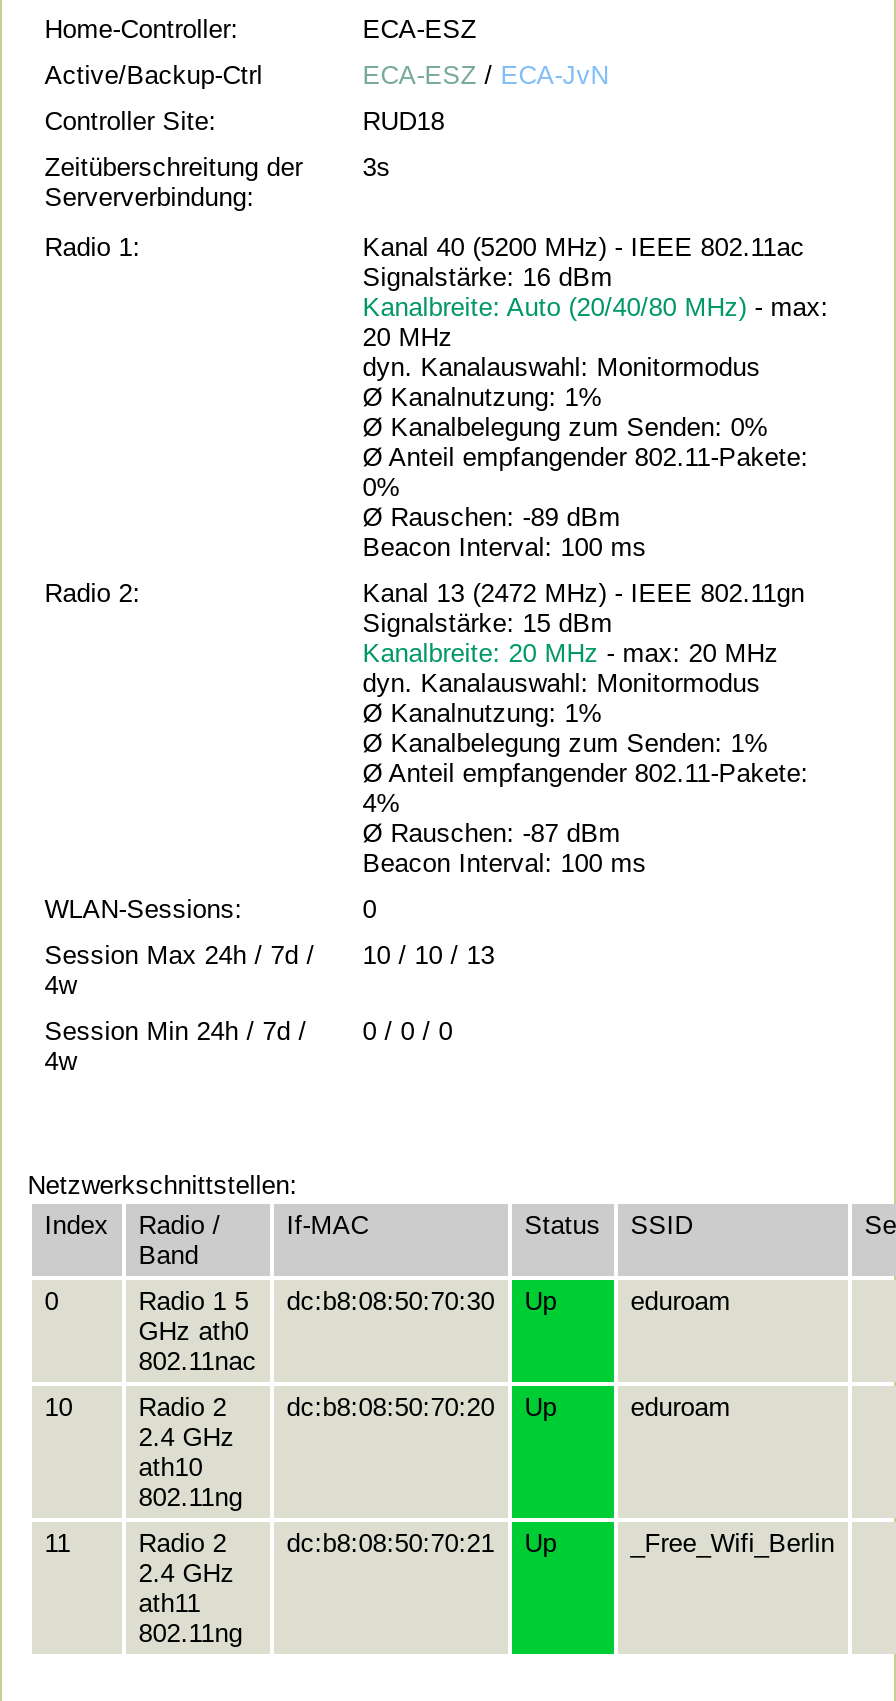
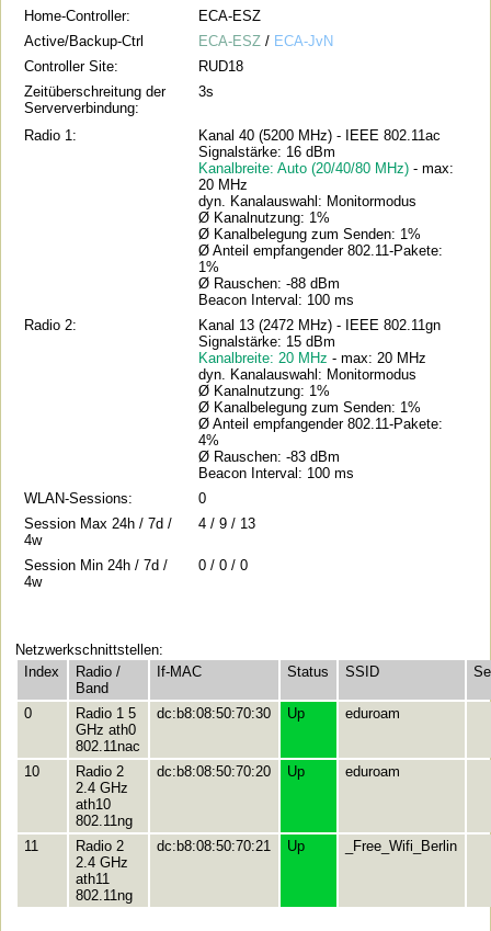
[362,411,768,441] Ø Kanalbelegung zum Senden: 0% -> [199,225,421,242] Ø Kanalbelegung zum Senden: 1%
[362,471,400,501] 0% -> [199,258,219,275] 1%
[362,501,620,531] Ø Rauschen: -89 dBm -> [199,275,340,291] Ø Rauschen: -88 dBm
[362,817,620,847] Ø Rauschen: -87 dBm -> [199,448,340,465] Ø Rauschen: -83 dBm
[44,939,494,969] Session Max 24h / 7d / 10 / 10 / 13 -> [24,515,256,531] Session Max 24h / 7d / 4 / 9 / 13

